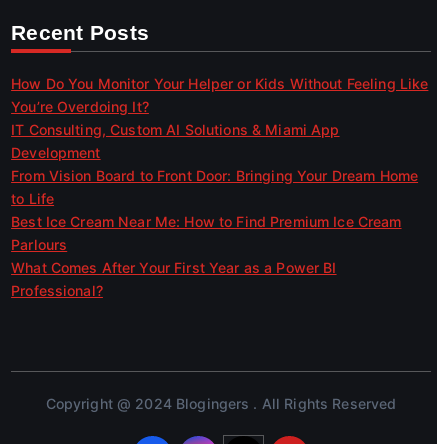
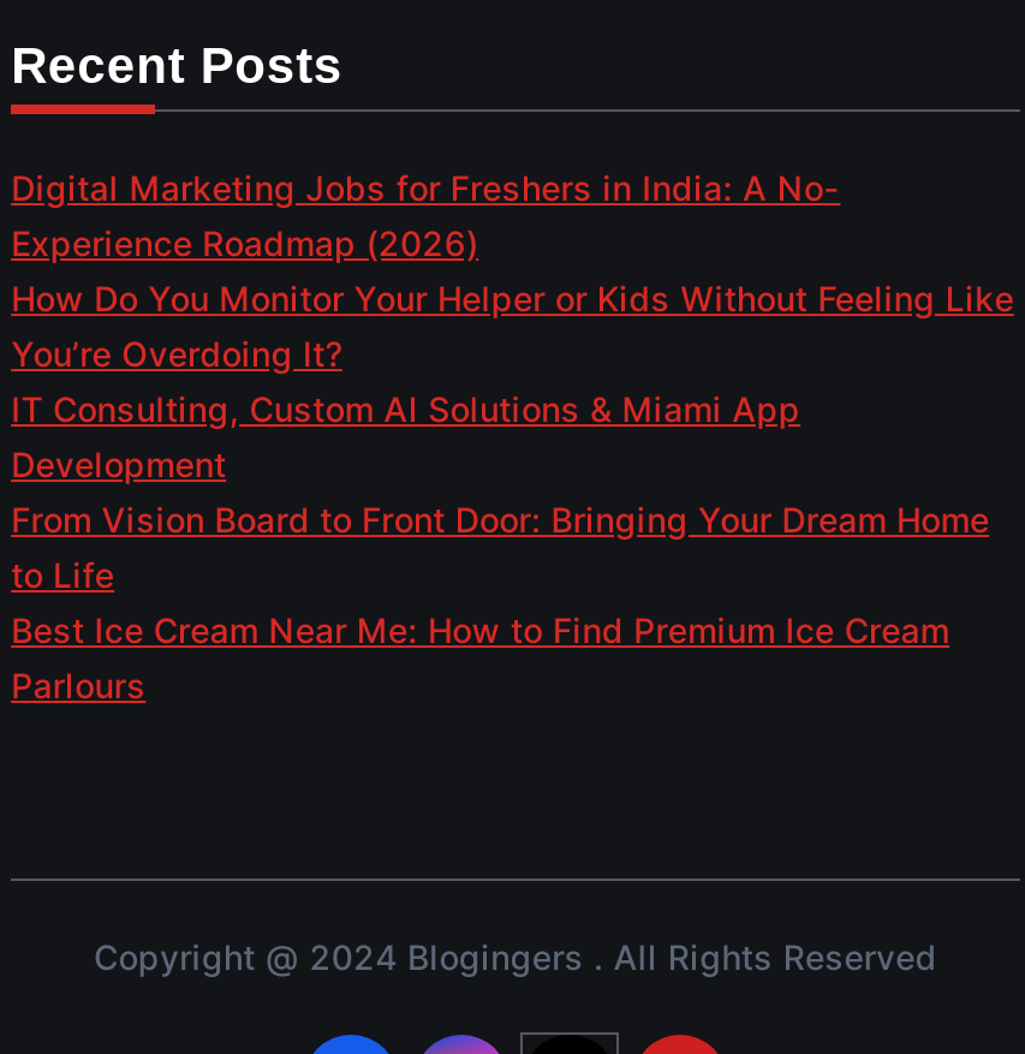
none -> [11,167,841,263] Digital Marketing Jobs for Freshers in India: A No- | Experience Roadmap (2026)
moved [11,75,428,253] -> [11,277,1014,705]: How Do You Monitor Your Helper or Kids Without Feeling Like | You’re Overdoing It? | IT Consulting, Custom AI Solutions & Miami App | Development | From Vision Board to Front Door: Bringing Your Dream Home | to Life | Best Ice Cream Near Me: How to Find Premium Ice Cream | Parlours
[11,259,337,299] What Comes After Your First Year as a Power BI | Professional? -> none

